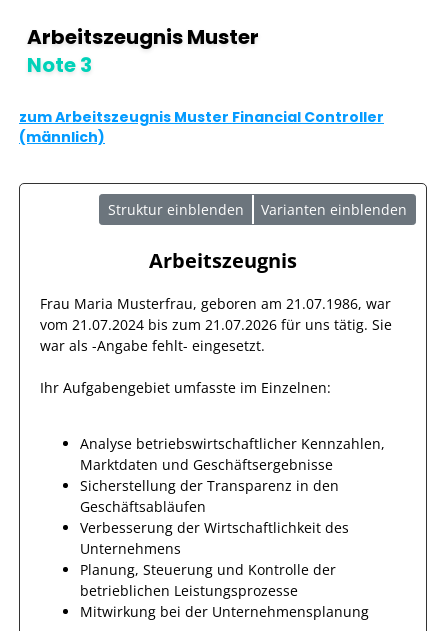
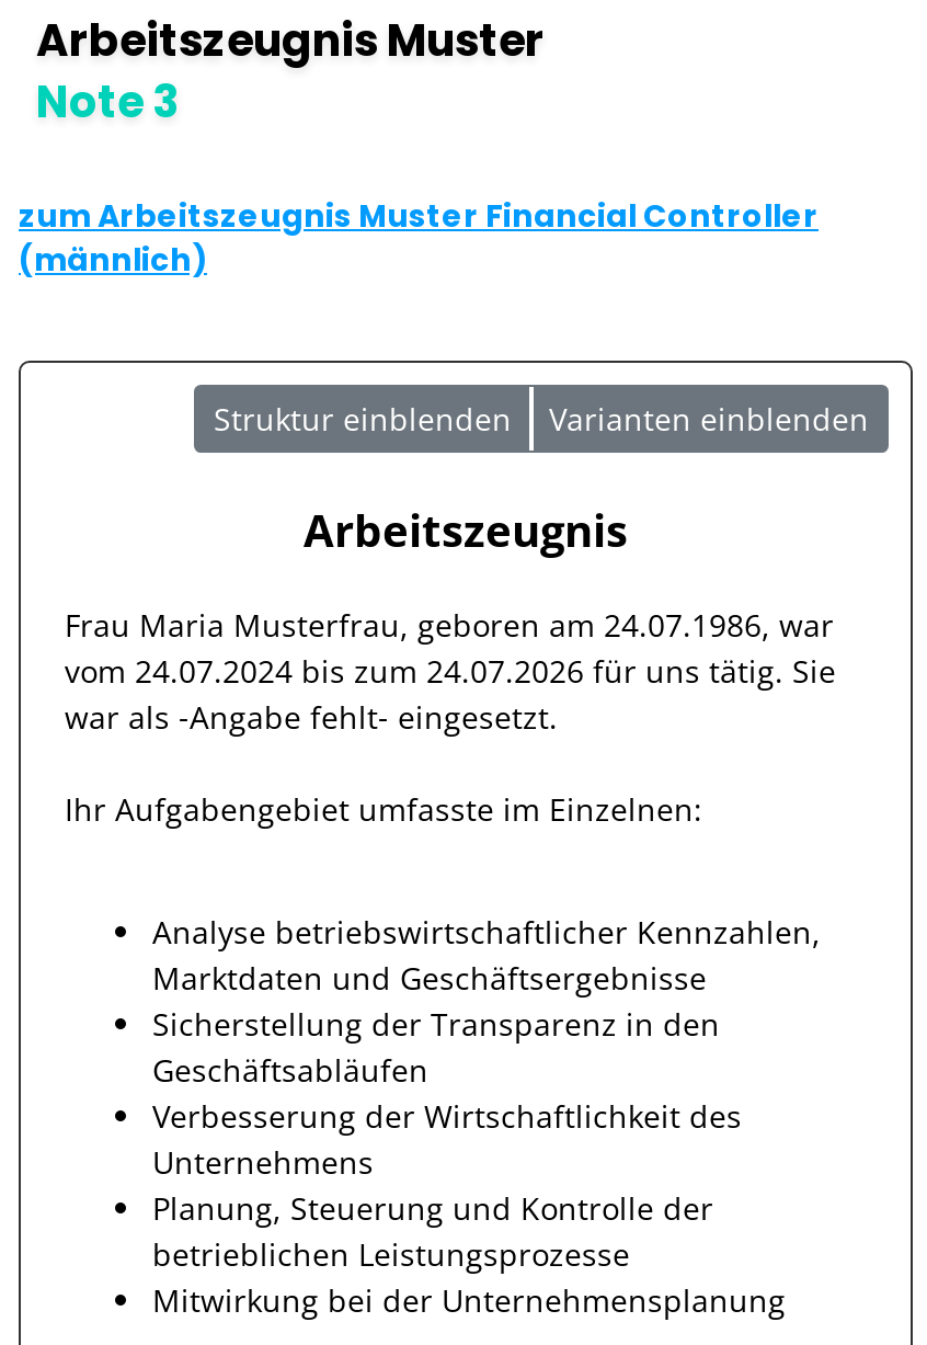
[40,294,391,313] Frau Maria Musterfrau, geboren am 21.07.1986, war -> [65,604,834,646] Frau Maria Musterfrau, geboren am 24.07.1986, war
[40,315,392,334] vom 21.07.2024 bis zum 21.07.2026 für uns tätig. Sie -> [65,650,836,692] vom 24.07.2024 bis zum 24.07.2026 für uns tätig. Sie

